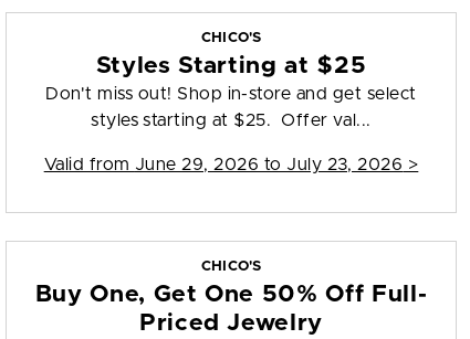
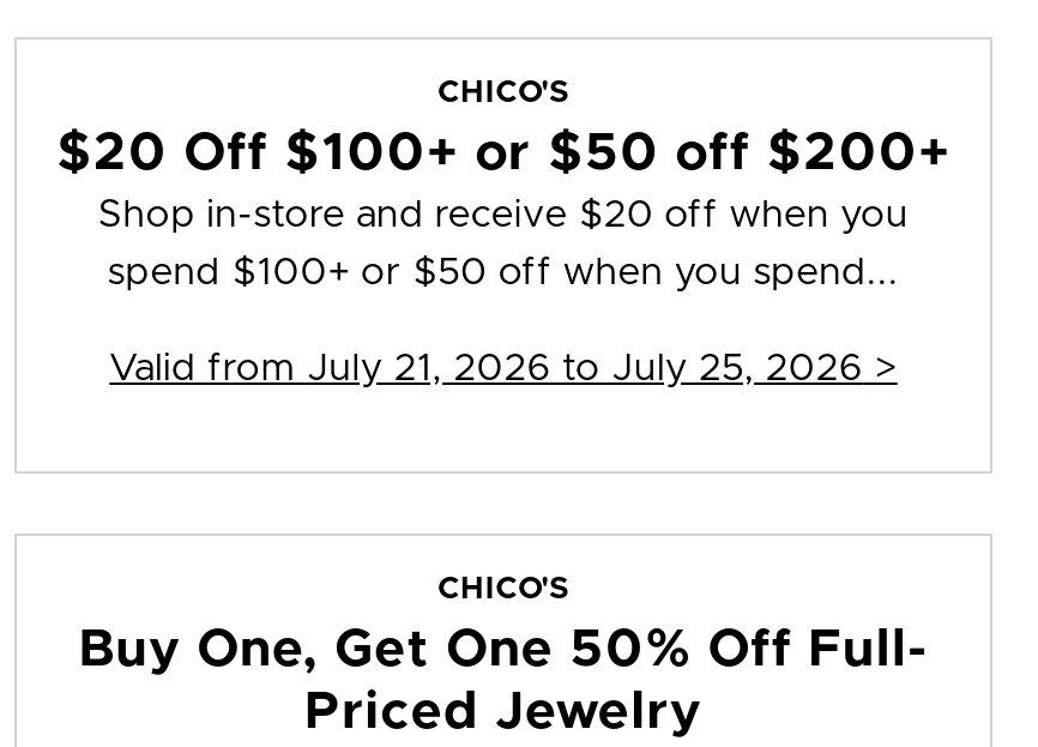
[46,54,416,103] Styles Starting at $25 | Don't miss out! Shop in-store and get select -> [56,129,951,234] $20 Off $100+ or $50 off $200+ | Shop in-store and receive $20 off when you
[91,112,371,129] styles starting at $25. Offer val... -> [108,253,899,292] spend $100+ or $50 off when you spend...
[44,156,418,174] Valid from June 29, 2026 to July 23, 2026 > -> [110,349,897,388] Valid from July 21, 2026 to July 25, 2026 >

